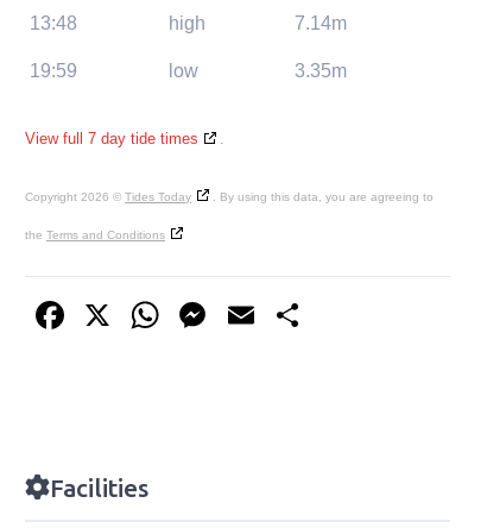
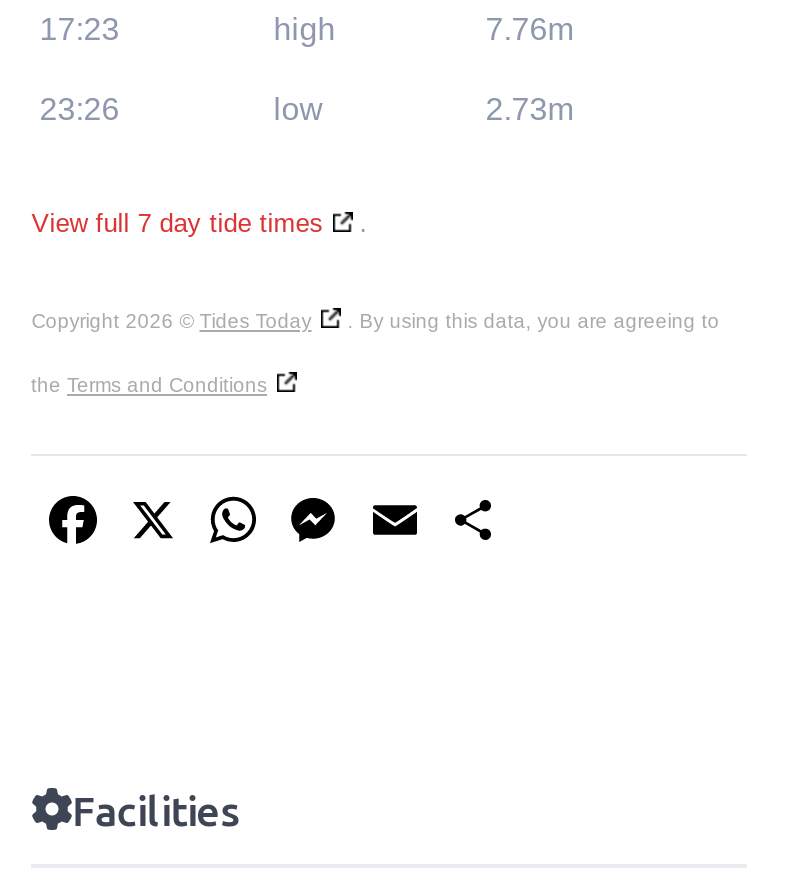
[30,13,77,33] 13:48 -> [39,11,119,45] 17:23
[295,13,347,33] 7.14m -> [485,11,573,45] 7.76m
[30,60,77,80] 19:59 -> [39,91,119,125] 23:26
[295,60,347,80] 3.35m -> [485,91,573,125] 2.73m

